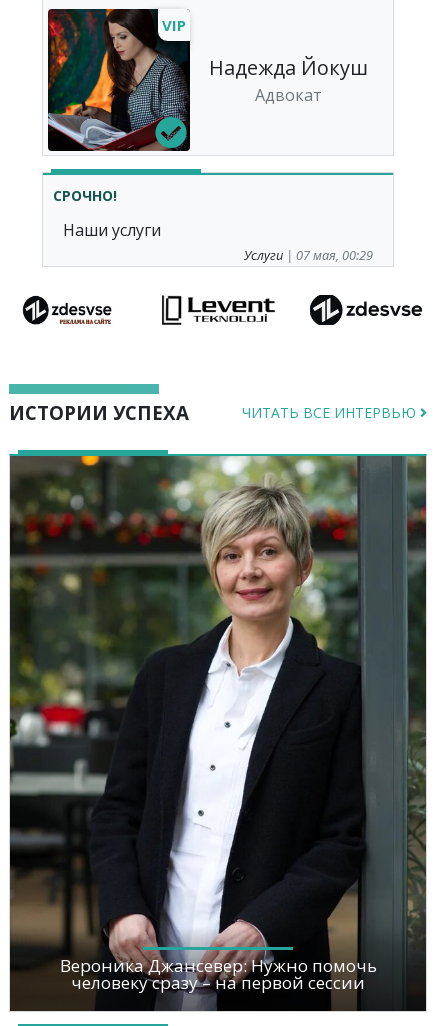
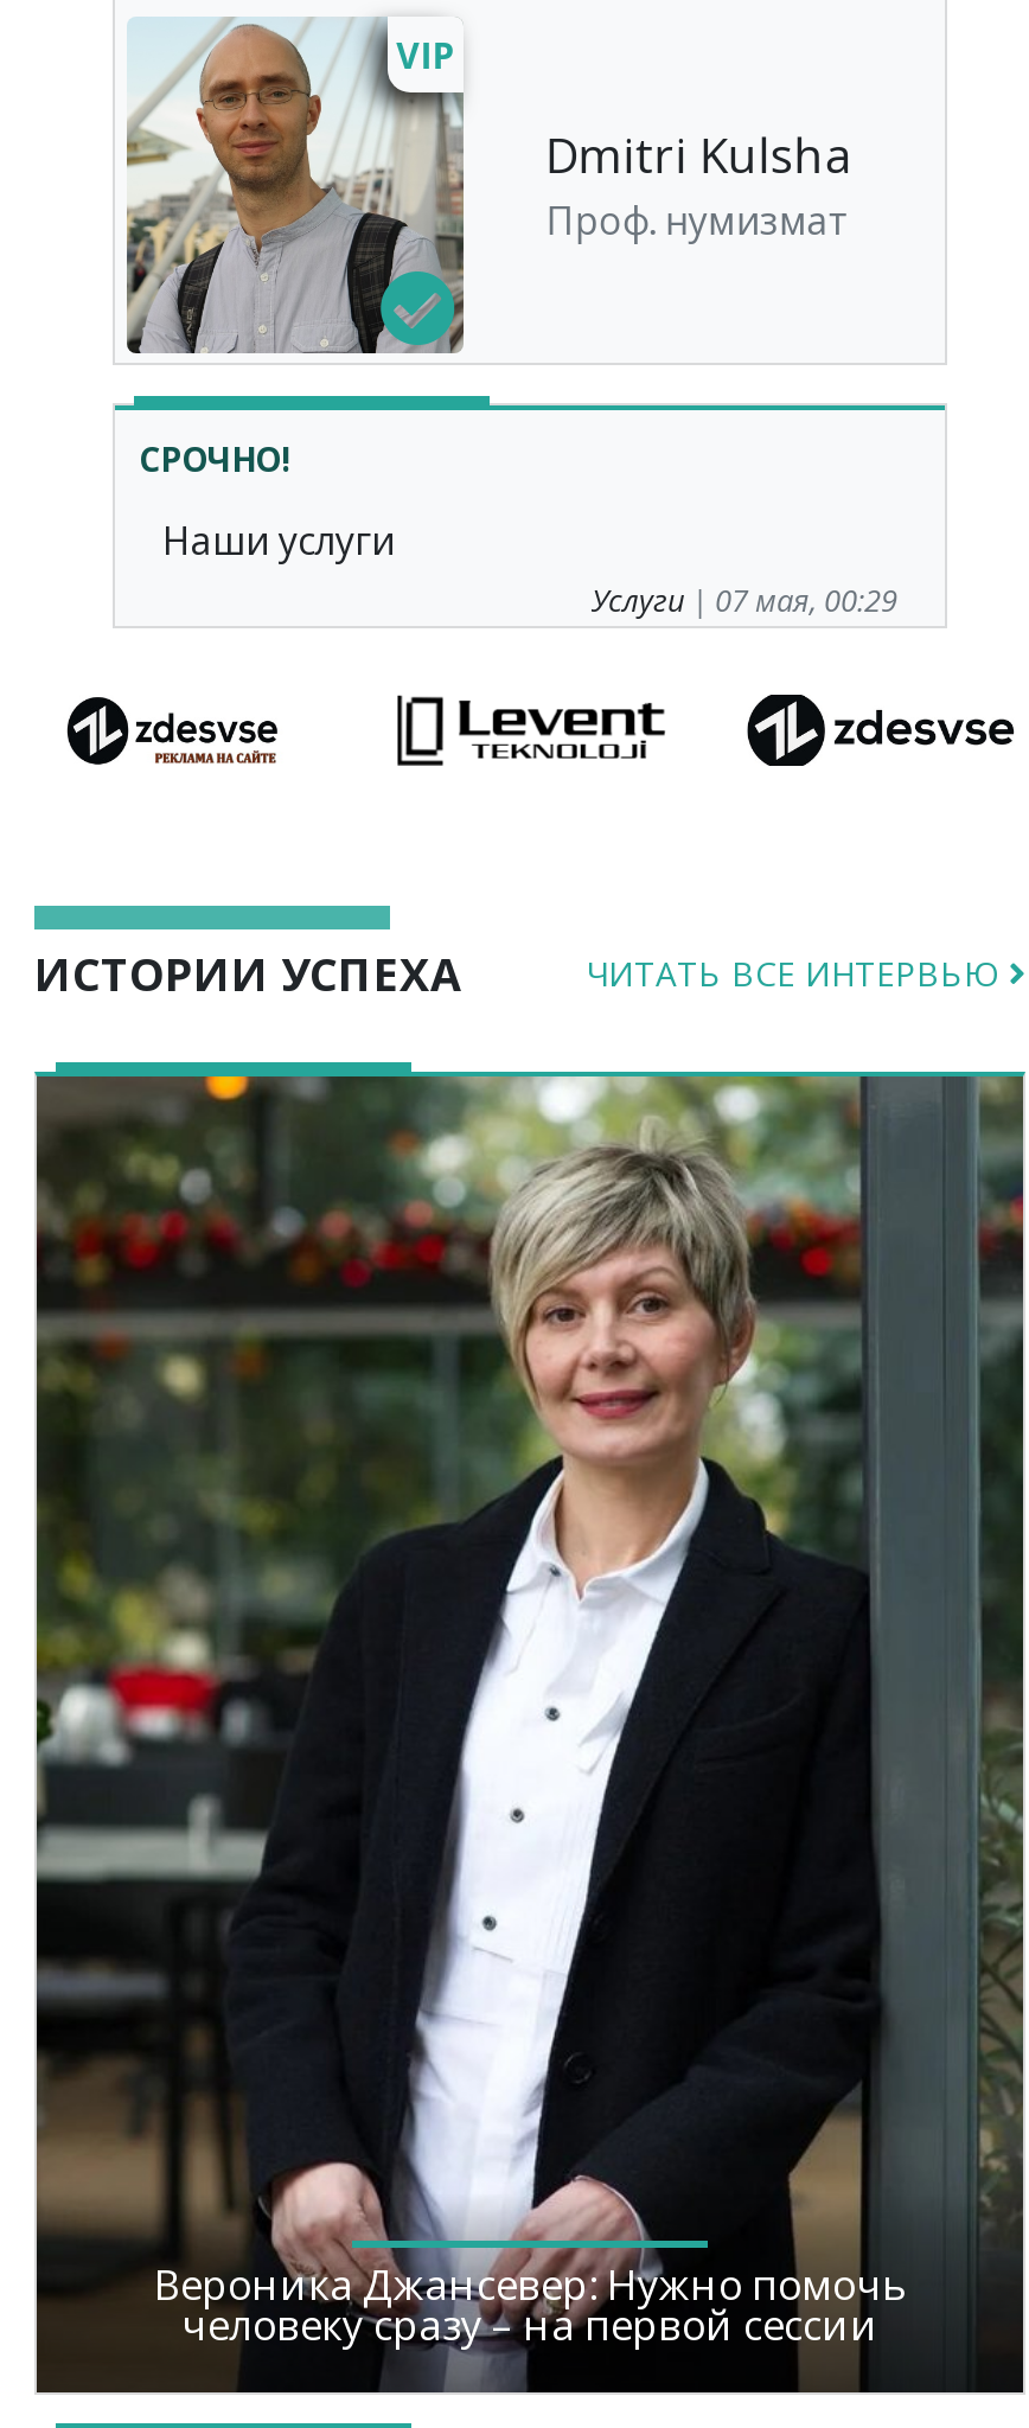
[47,8,368,152] [image] | Надежда Йокуш | Адвокат -> [124,17,851,356] [image] | Dmitri Kulsha | Проф. нумизмат

